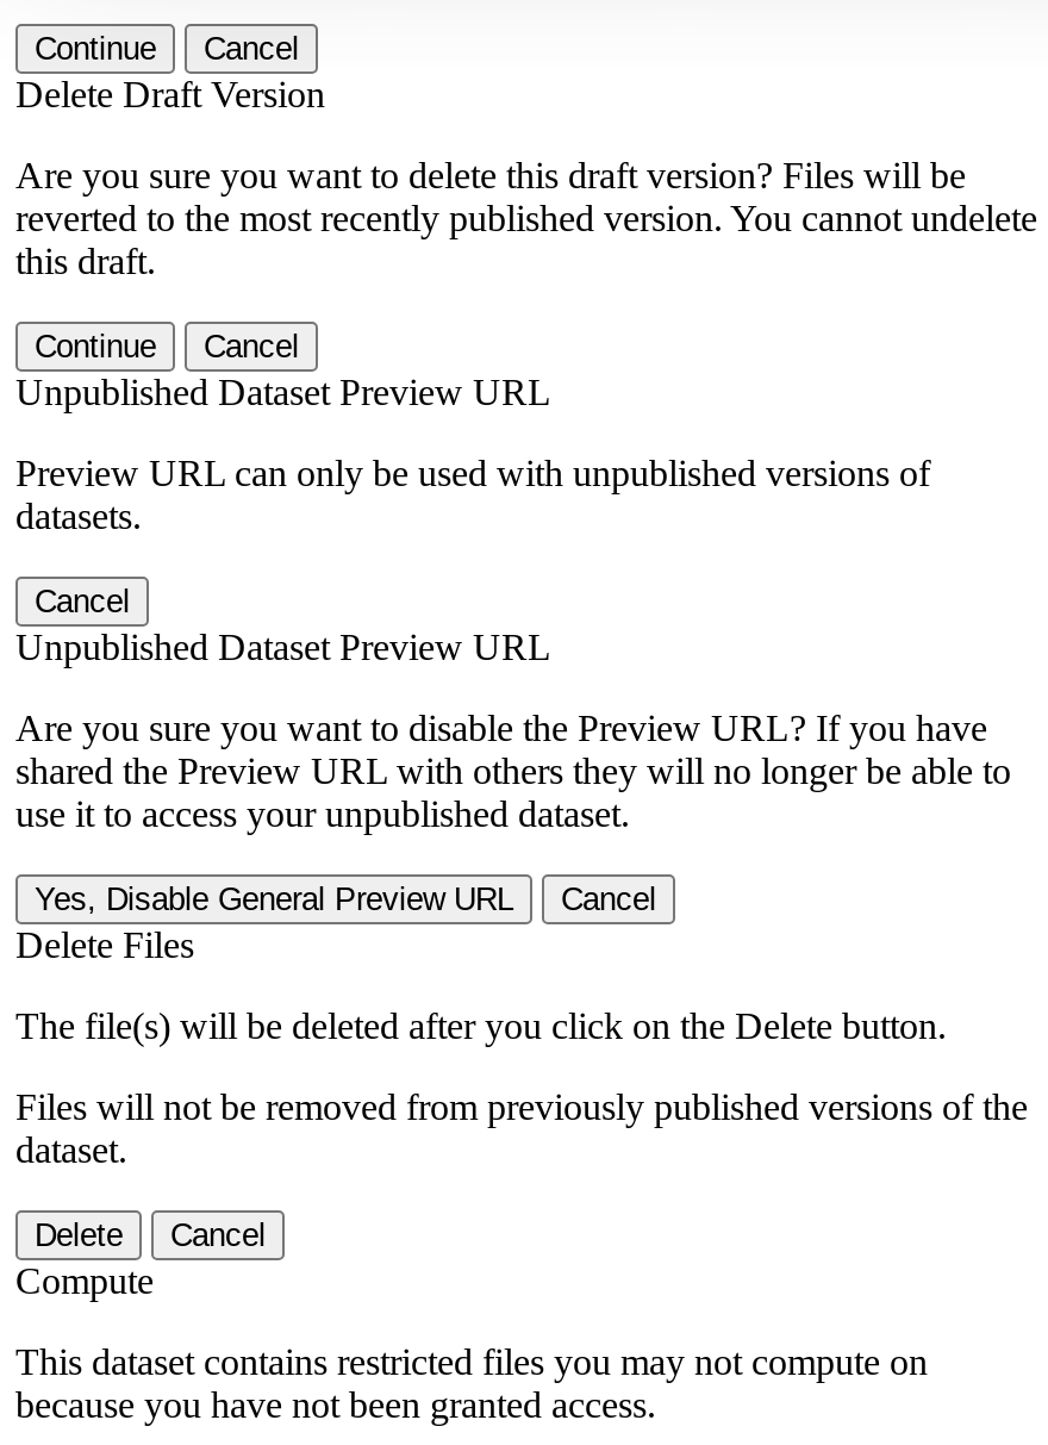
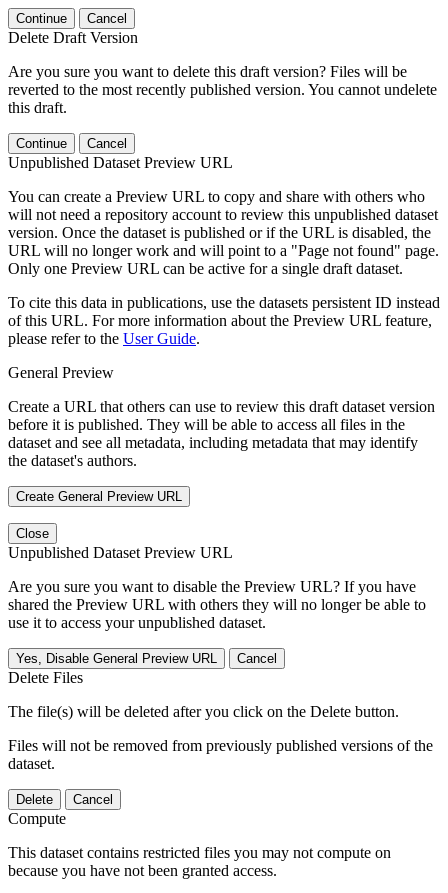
[15,452,930,619] Preview URL can only be used with unpublished versions of | datasets. | Cancel -> [8,188,440,541] You can create a Preview URL to copy and share with others who | will not need a repository account to review this unpublished dataset | version. Once the dataset is published or if the URL is disabled, the | URL will no longer work and will point to a "Page not found" page. | Only one Preview URL can be active for a single draft dataset. | To cite this data in publications, use the datasets persistent ID instead | of this URL. For more information about the Preview URL feature, | please refer to the User Guide. | General Preview | Create a URL that others can use to review this draft dataset version | before it is published. They will be able to access all files in the | dataset and see all metadata, including metadata that may identify | the dataset's authors. | Create General Preview URL | Close

